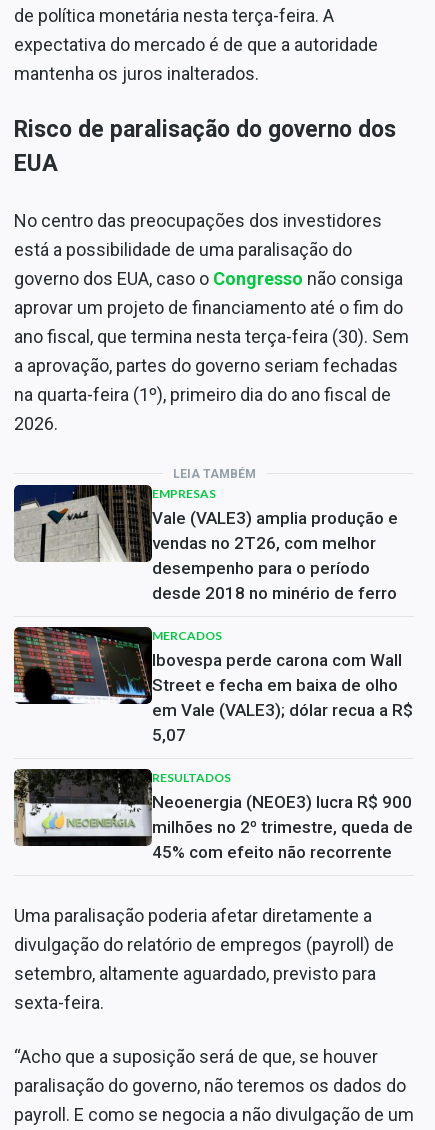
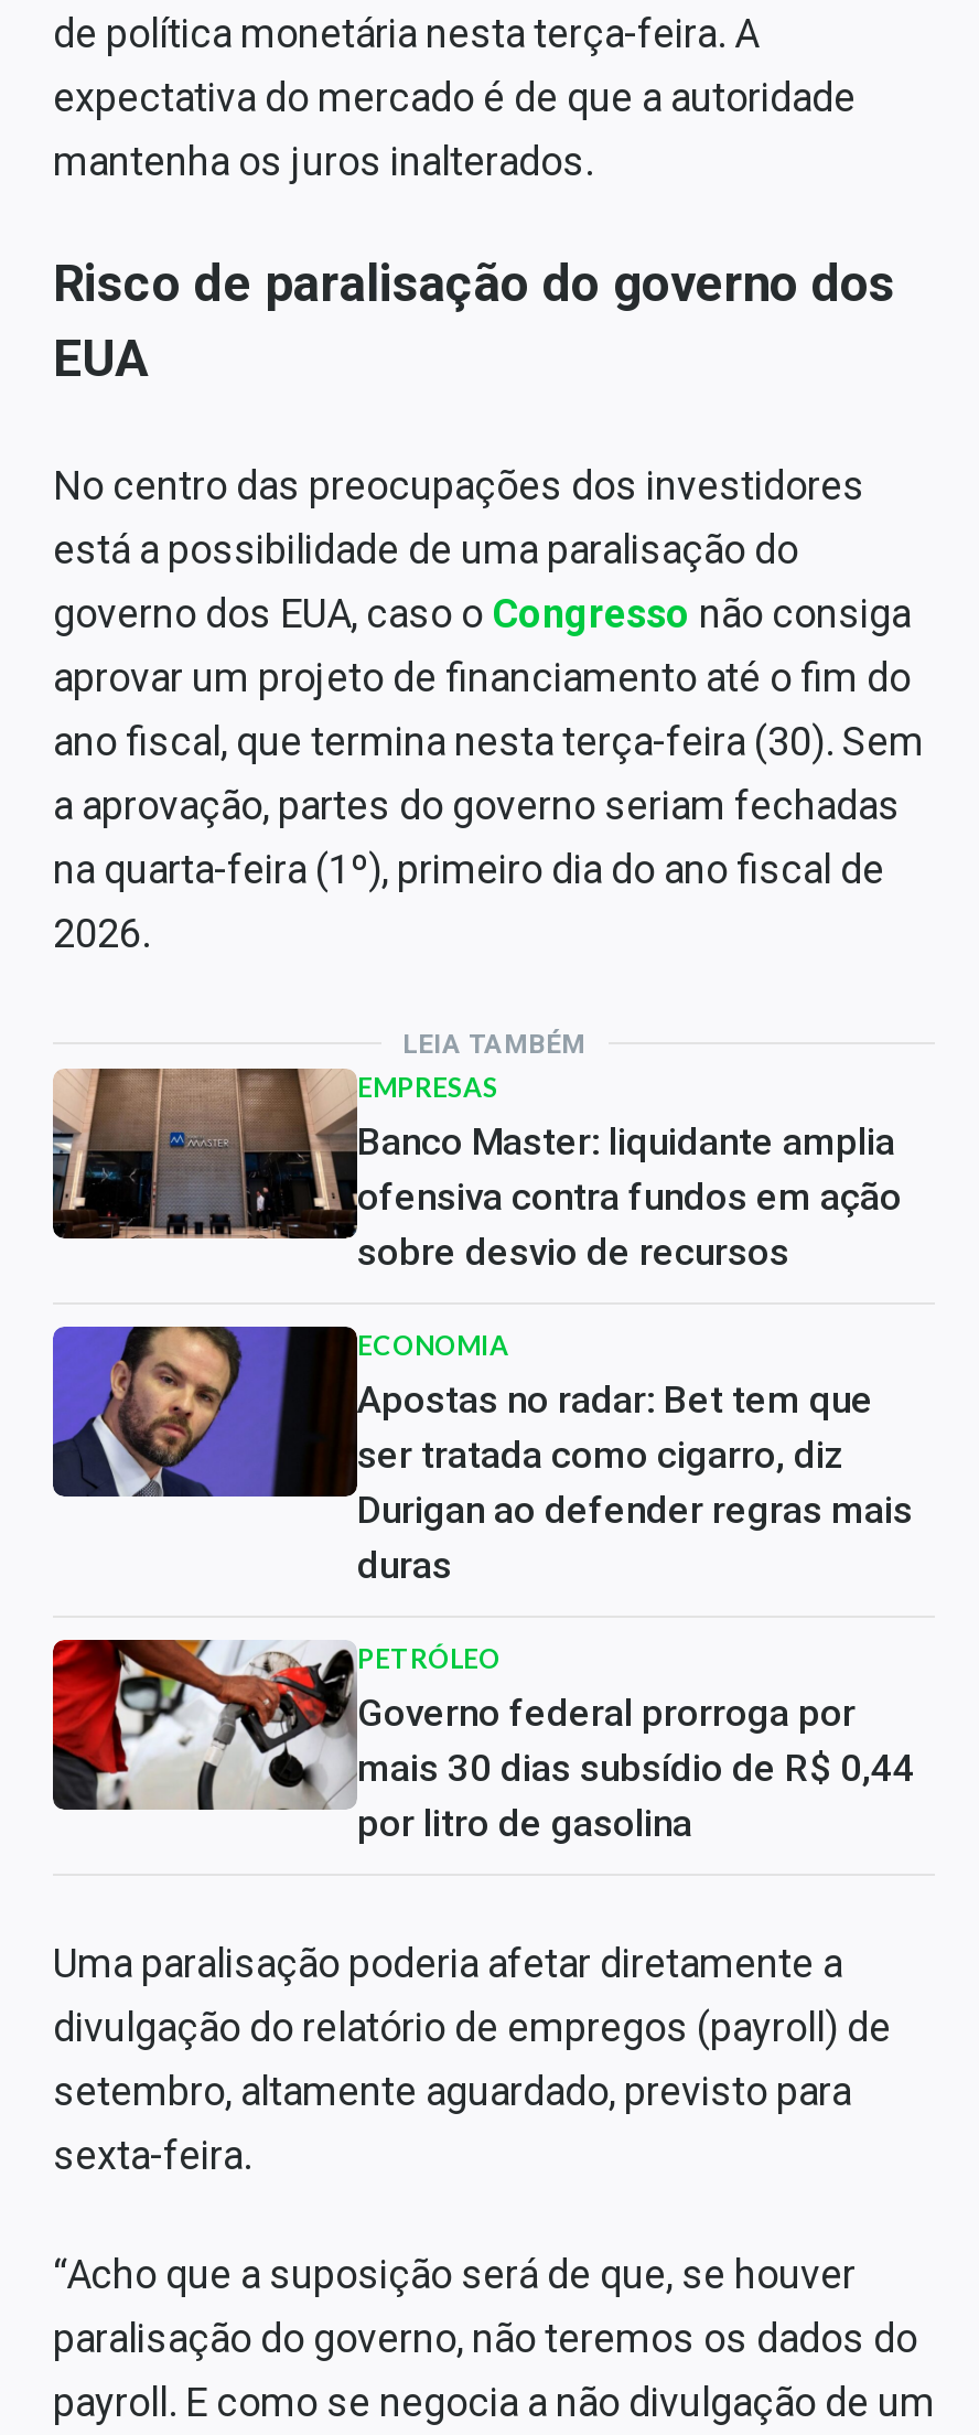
[13,484,398,603] [image] | Vale (VALE3) amplia produção e | vendas no 2T26, com melhor | desempenho para o período | desde 2018 no minério de ferro -> [53,1066,902,1273] [image] | Banco Master: liquidante amplia | ofensiva contra fundos em ação | sobre desvio de recursos
[13,626,413,745] [image] | MERCADOS | Ibovespa perde carona com Wall | Street e fecha em baixa de olho | em Vale (VALE3); dólar recua a R$ | 5,07 -> [51,1324,913,1586] [image] | ECONOMIA | Apostas no radar: Bet tem que | ser tratada como cigarro, diz | Durigan ao defender regras mais | duras
[13,768,413,862] [image] | RESULTADOS | Neoenergia (NEOE3) lucra R$ 900 | milhões no 2º trimestre, queda de | 45% com efeito não recorrente -> [51,1638,915,1845] [image] | PETRÓLEO | Governo federal prorroga por | mais 30 dias subsídio de R$ 0,44 | por litro de gasolina

